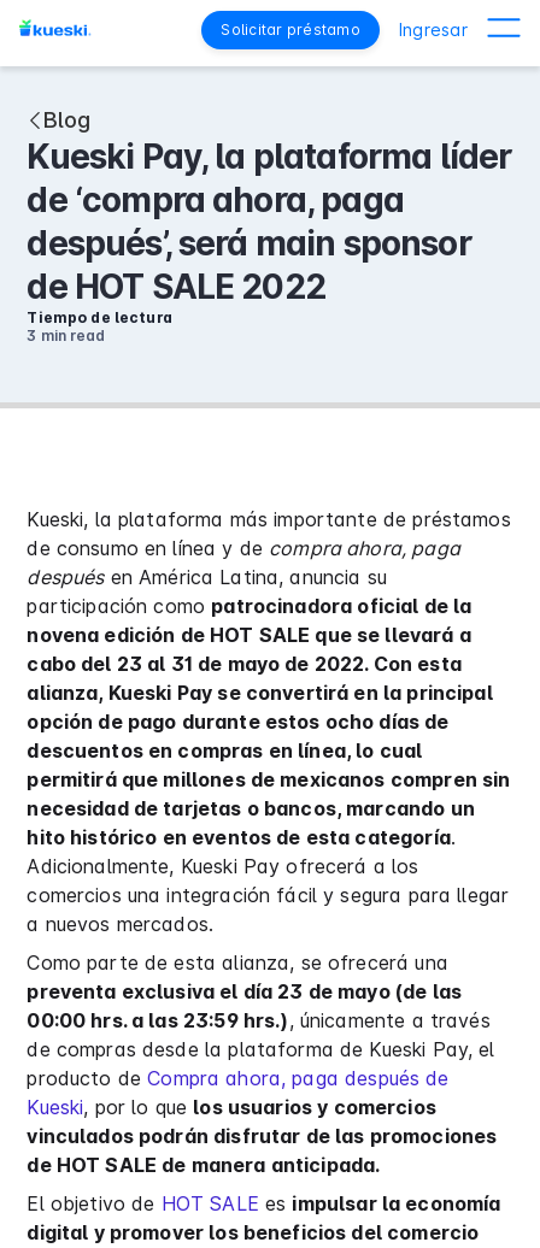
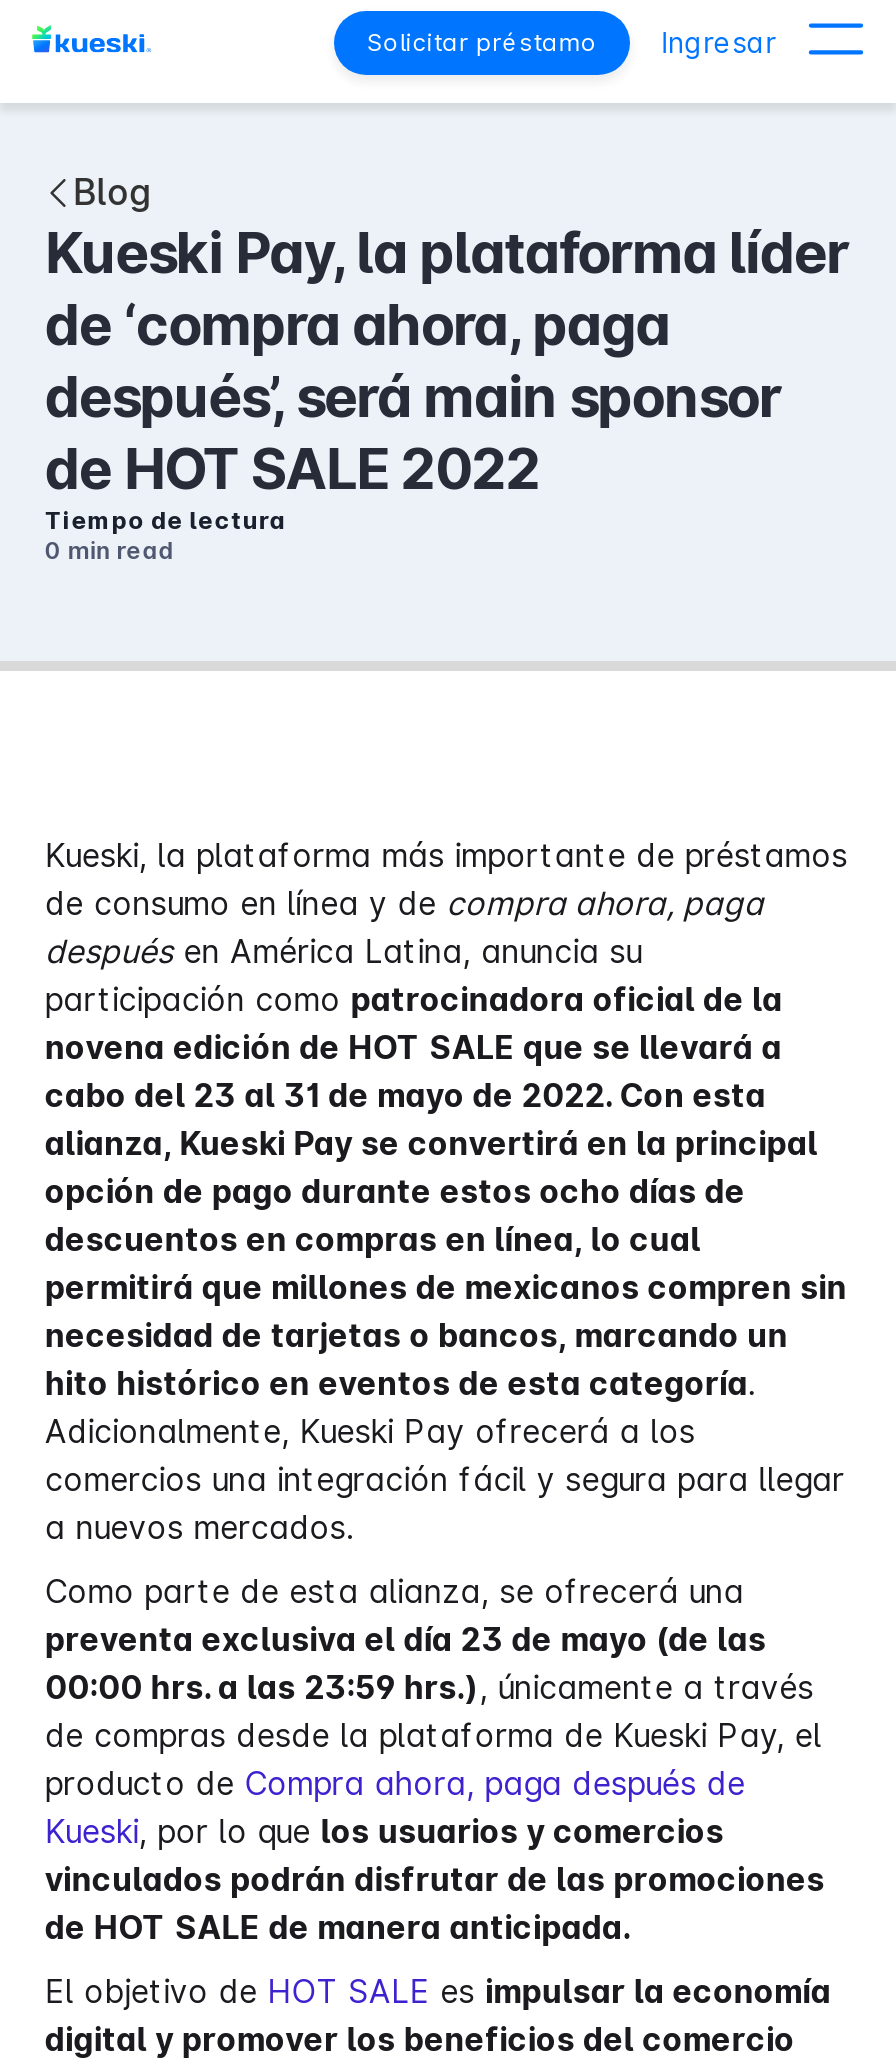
[27,327,105,345] 3 minread -> [45,535,175,565] 0 minread

